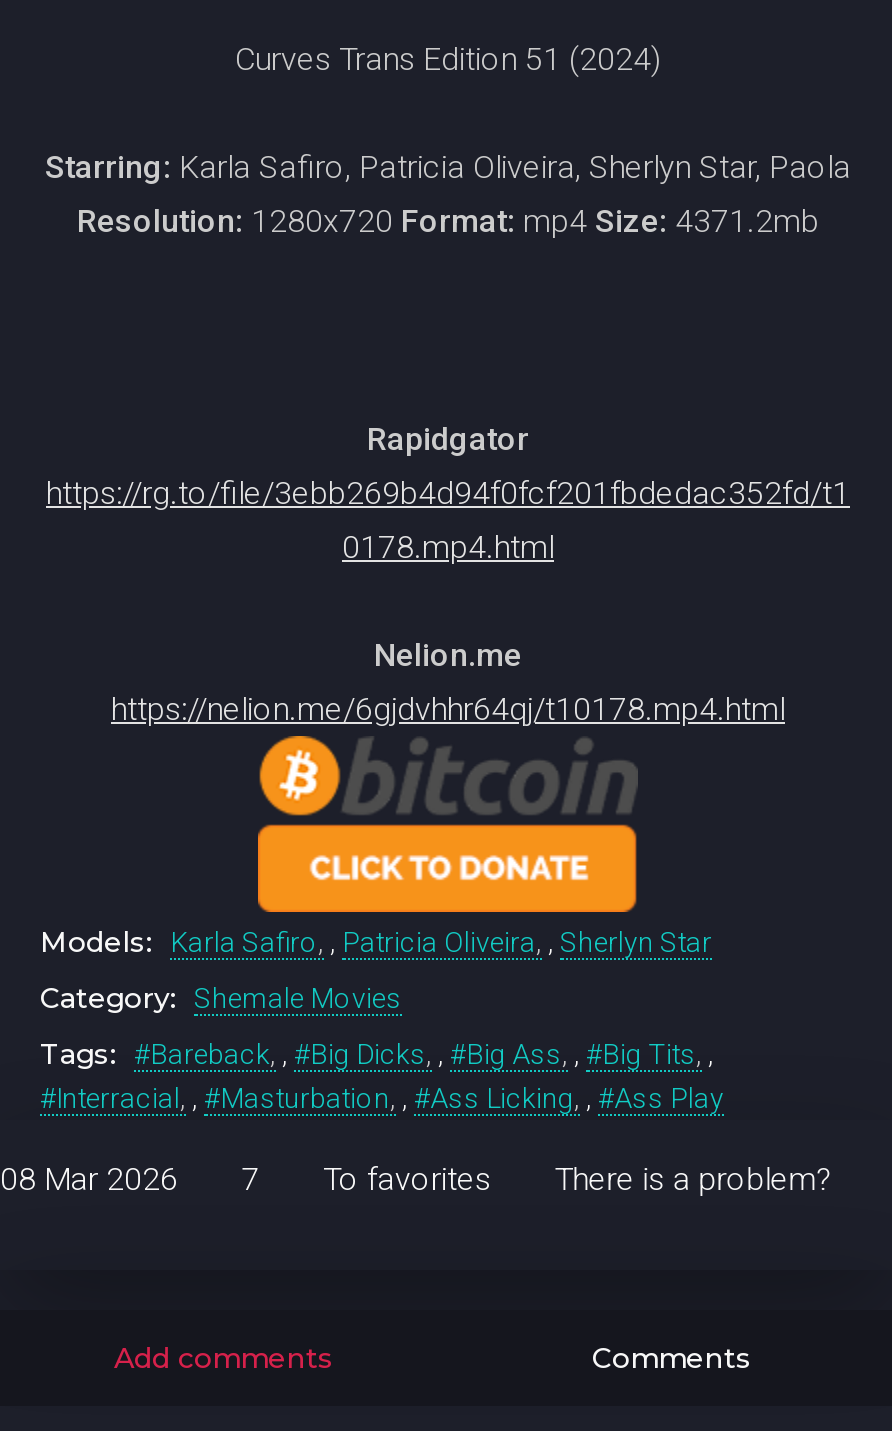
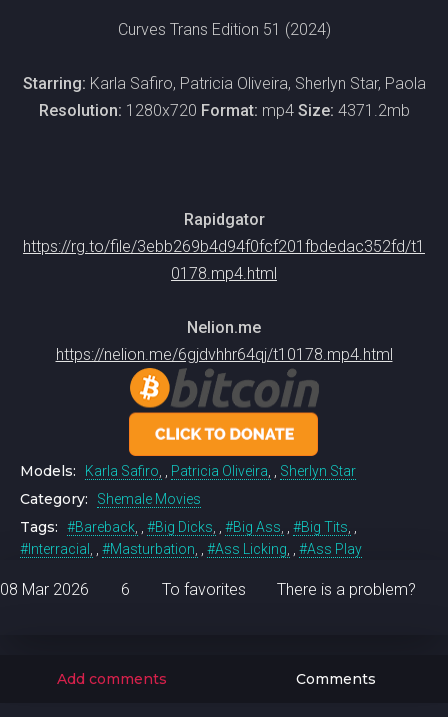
[0,1160,832,1198] 08 Mar 2026 7 To favorites There is a problem? -> [0,580,416,599] 08 Mar 2026 6 To favorites There is a problem?

